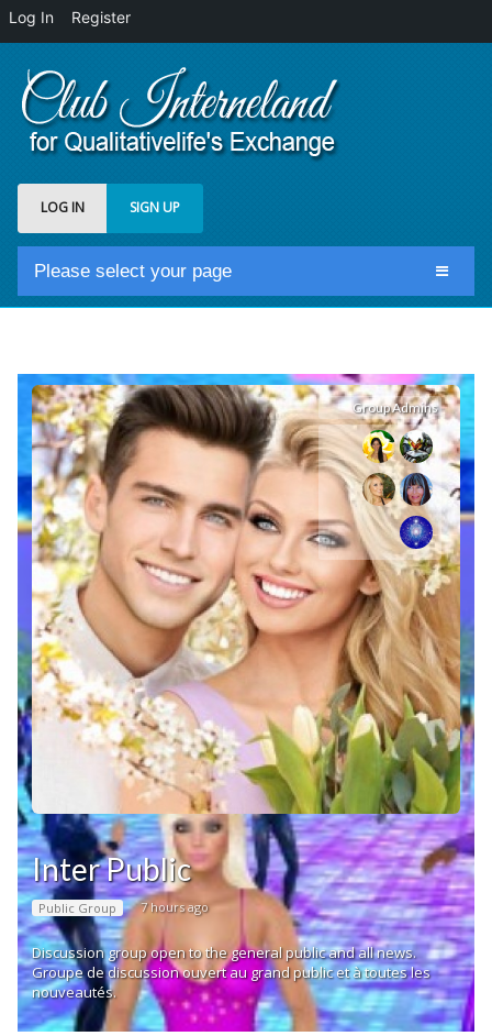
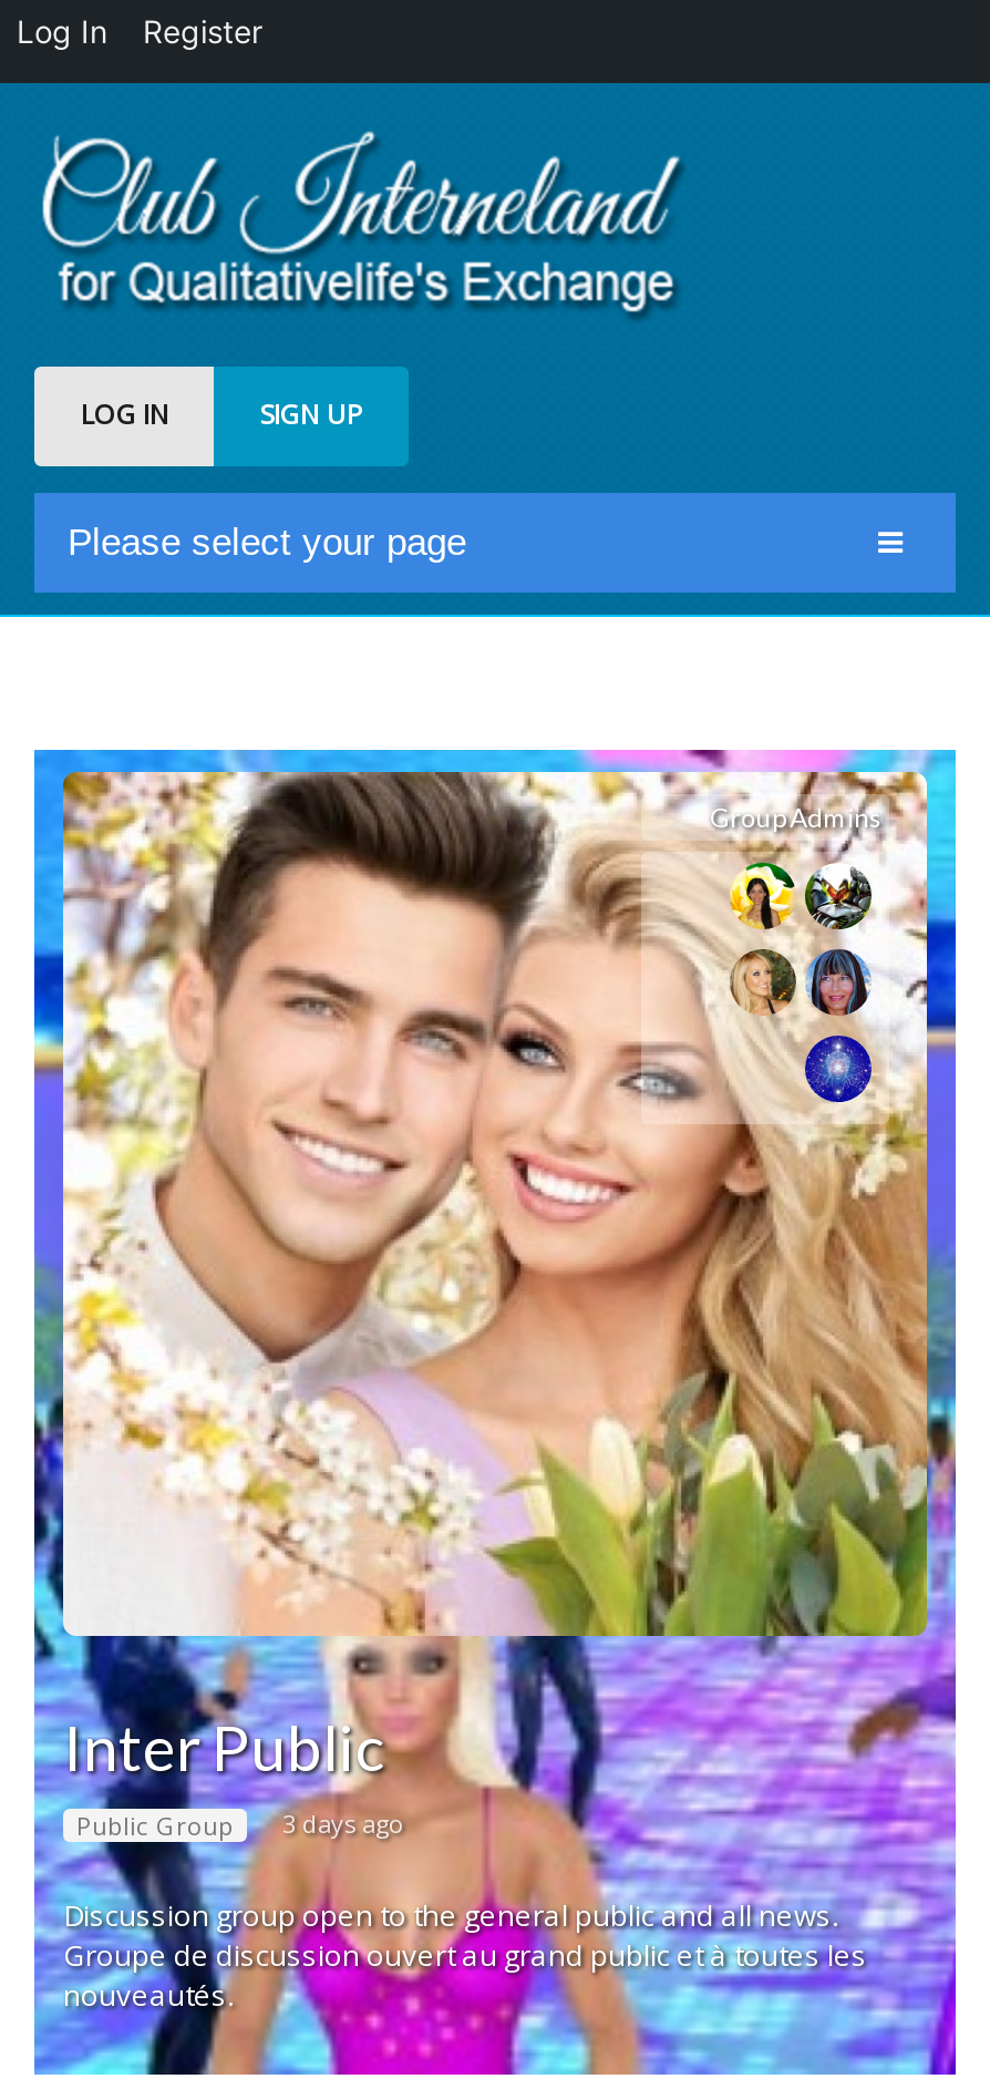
[38,899,209,917] Public Group 7 hours ago -> [76,1807,404,1843] Public Group 3 days ago

